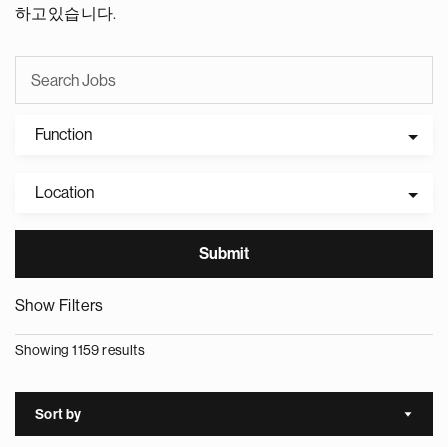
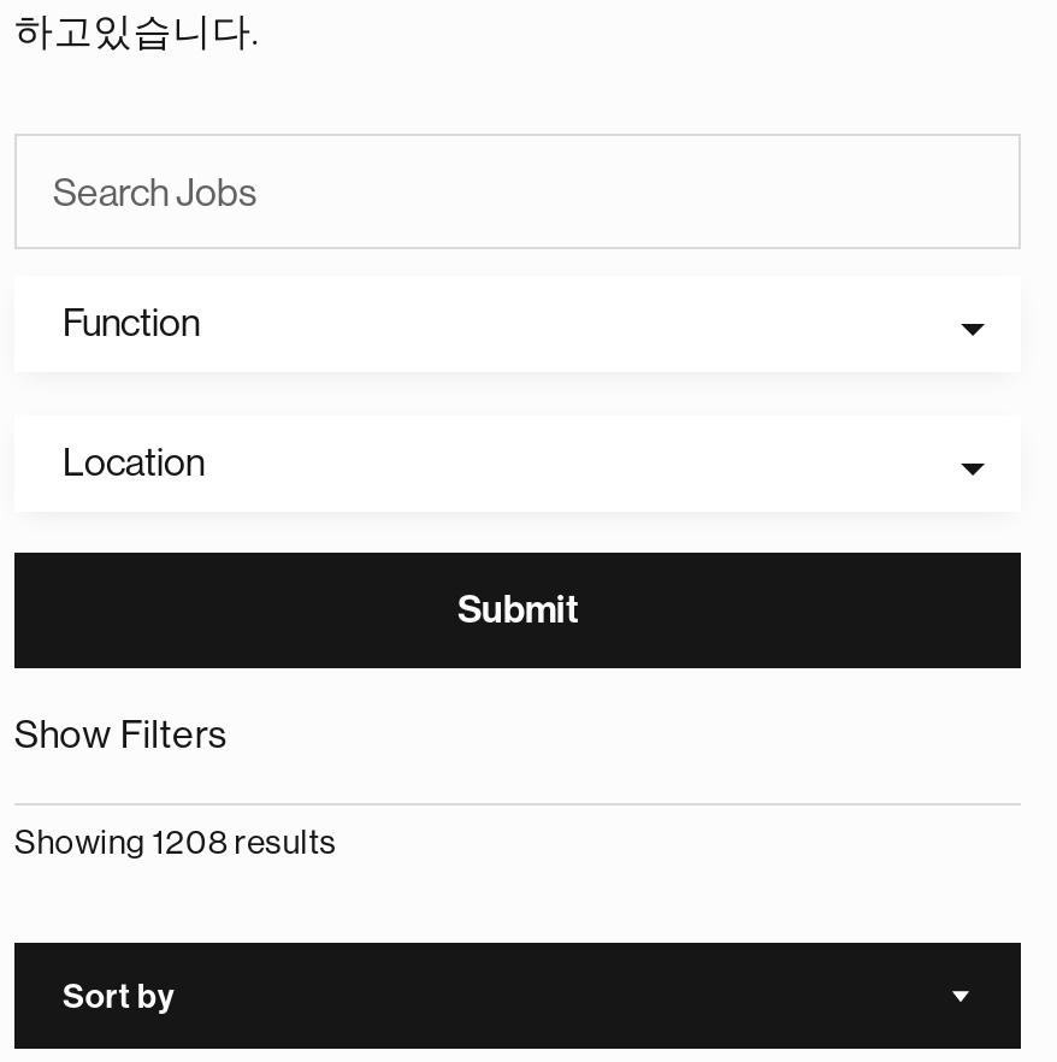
[15,343,145,357] Showing 1159 results -> [14,825,337,859] Showing 1208 results

